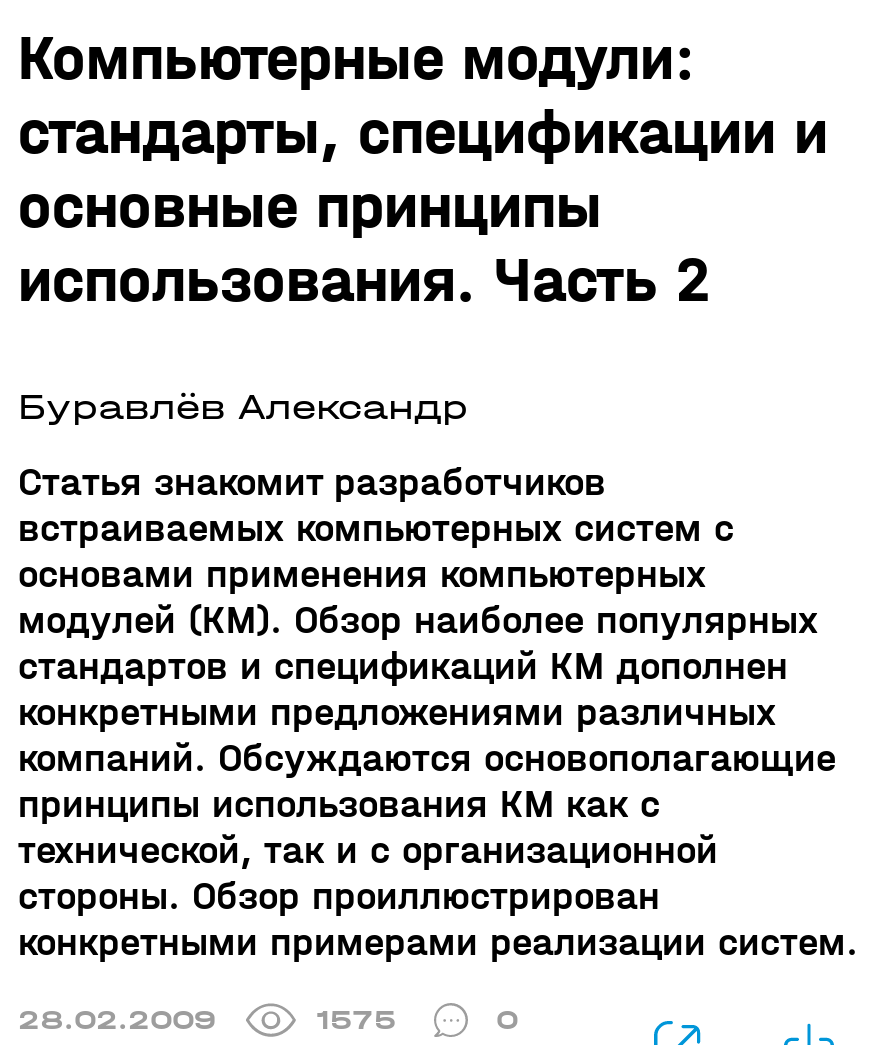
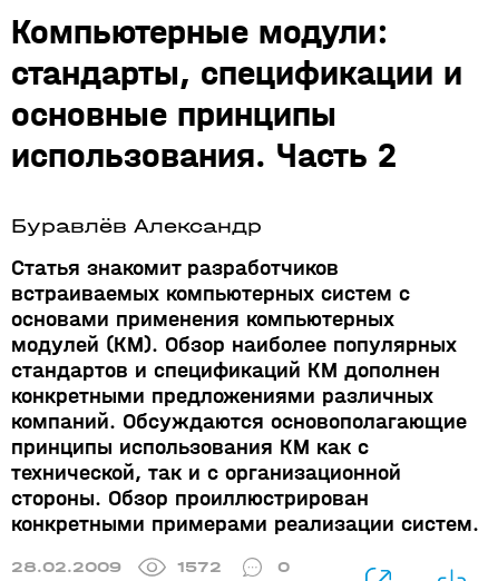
[316,1003,396,1037] 1575 -> [177,558,222,577] 1572

